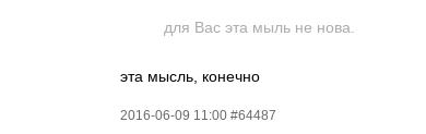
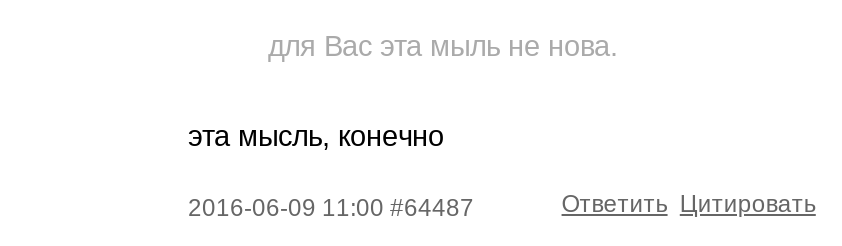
none -> [562,190,816,218] Цитировать | Ответить

